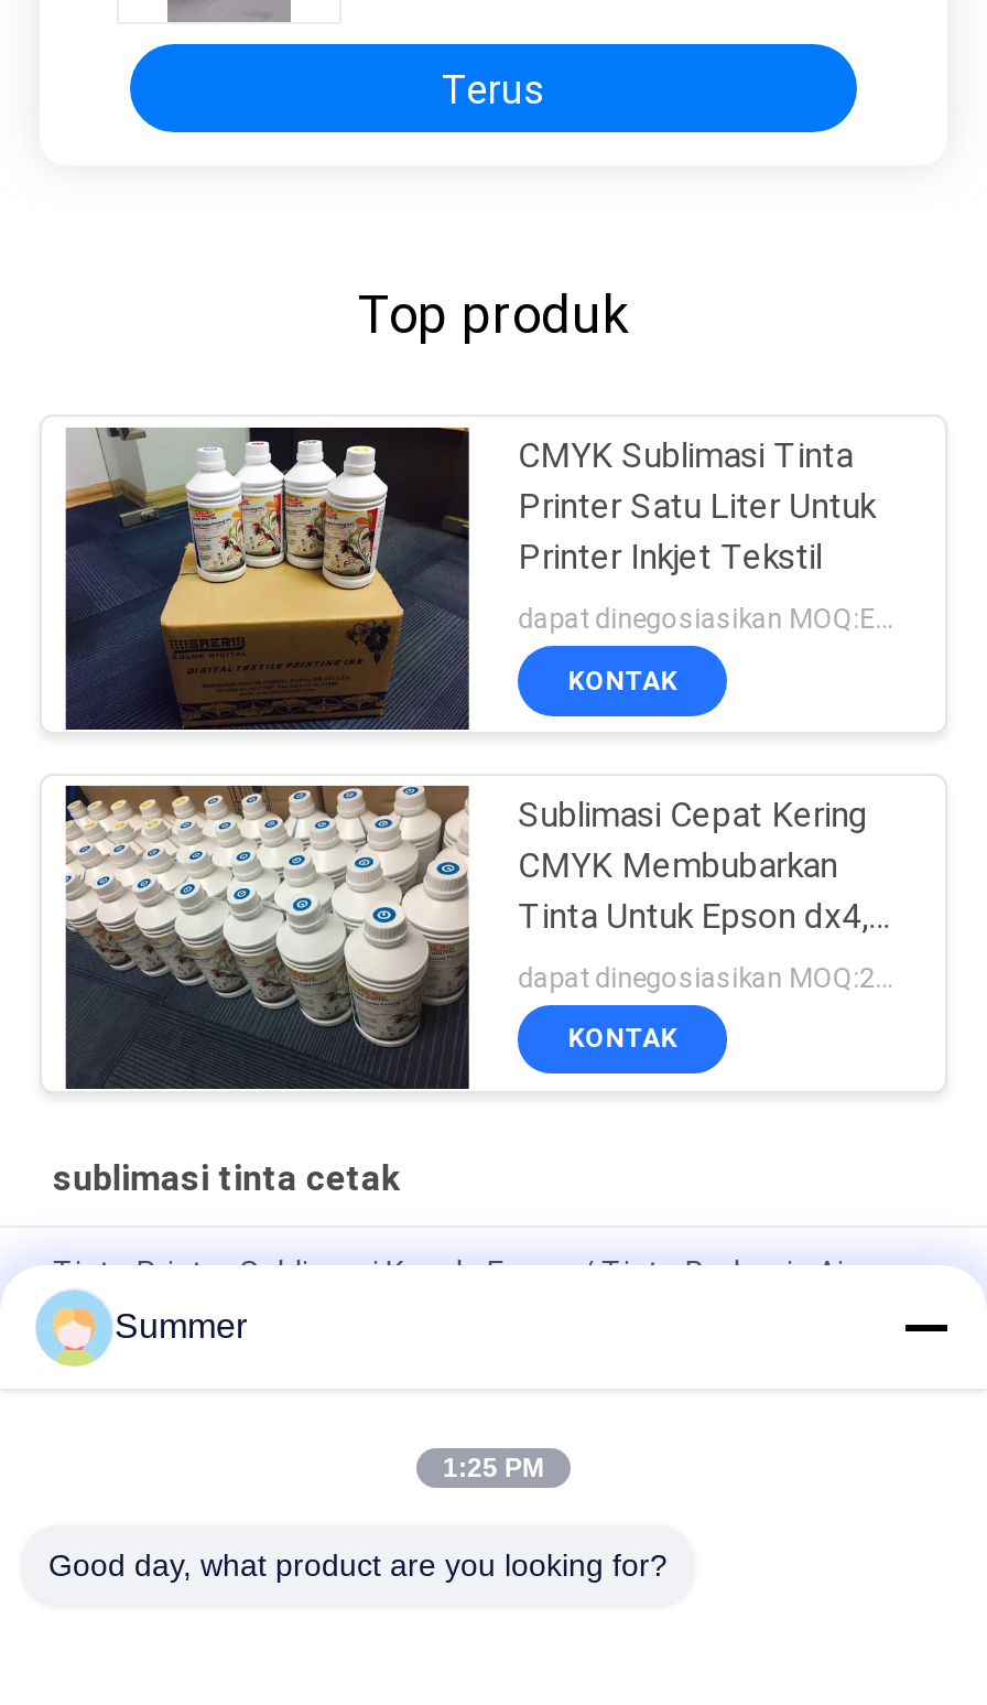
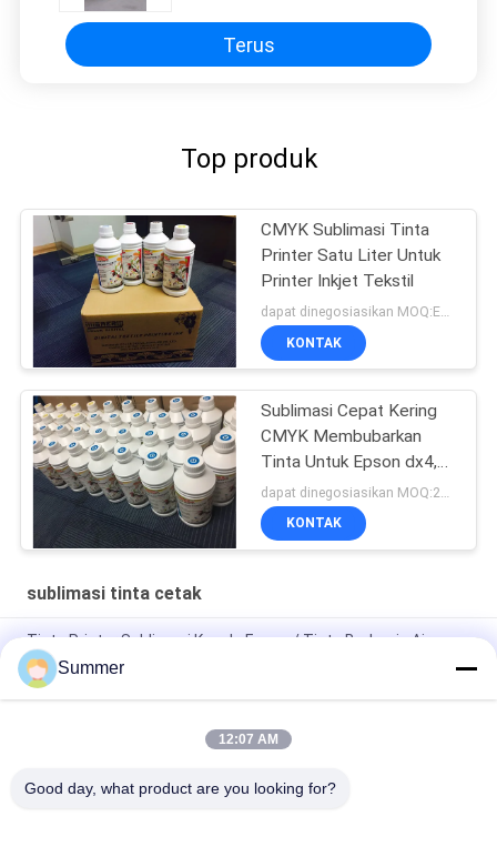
[443,1453,544,1483] 1:25 PM -> [219,732,278,747] 12:07 AM

